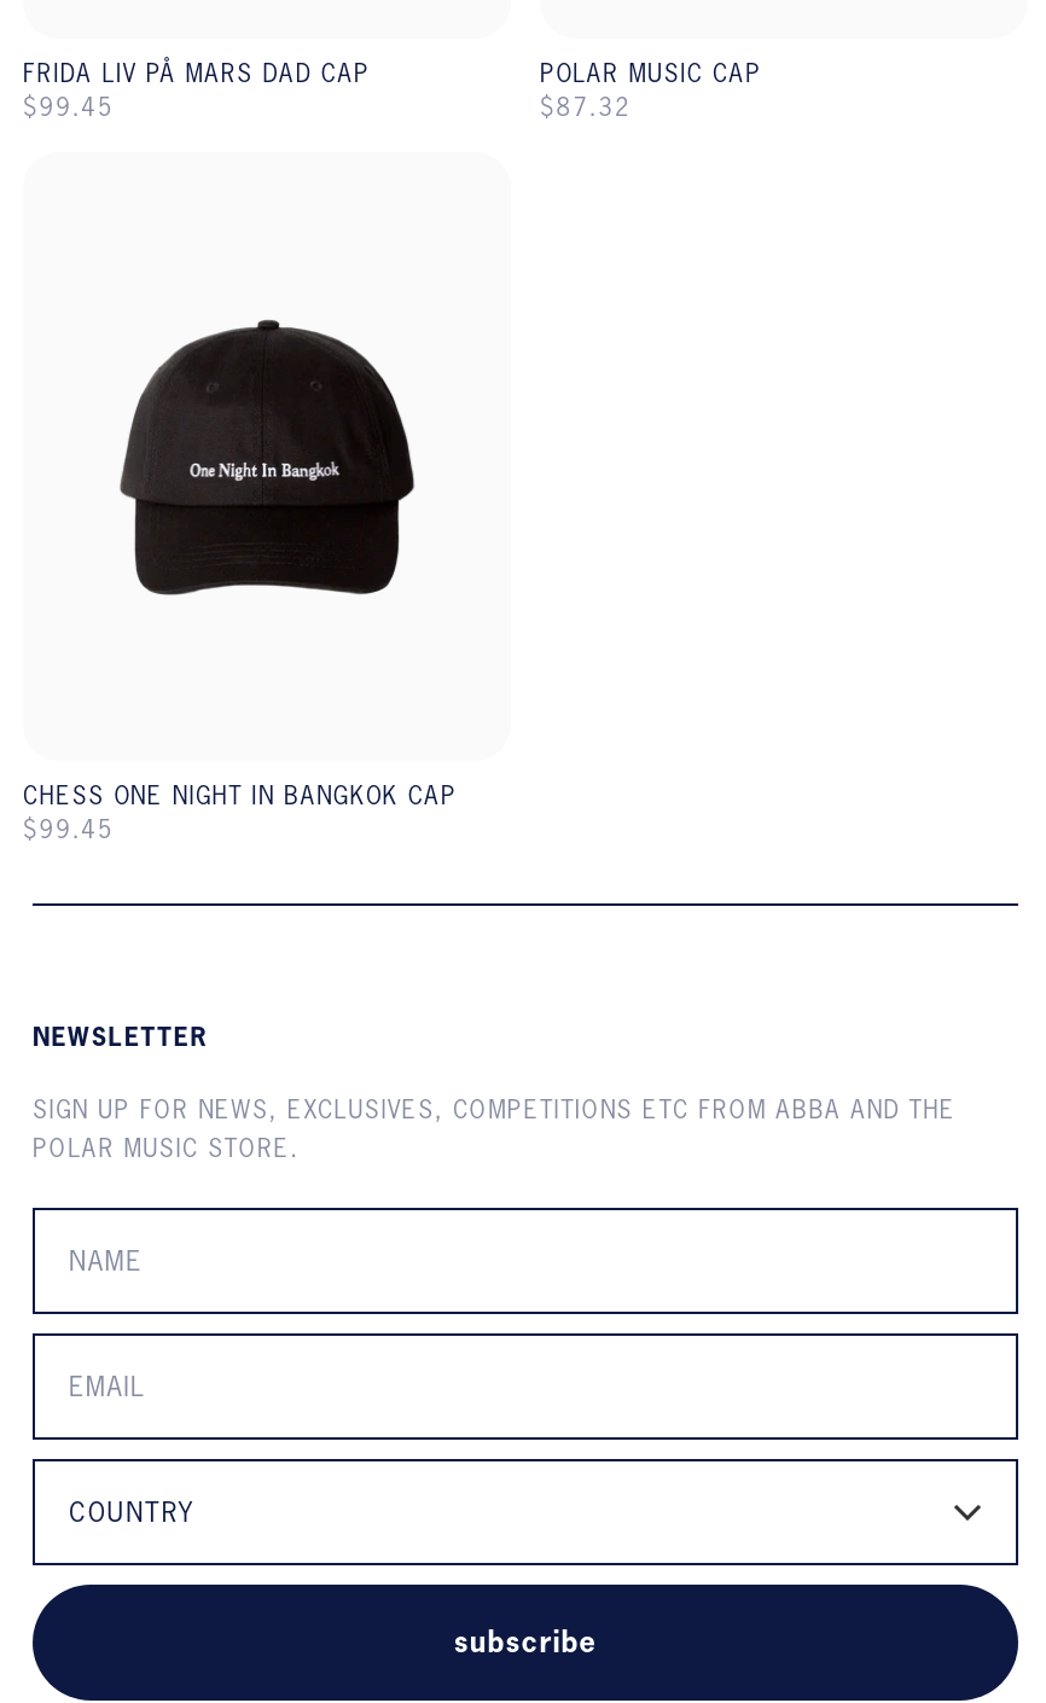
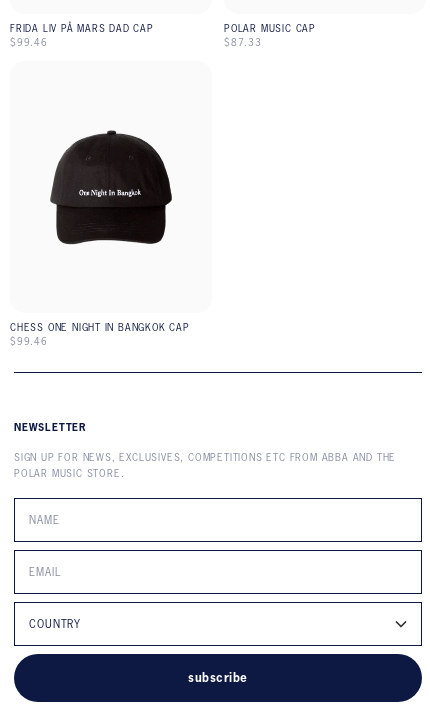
[23,91,114,120] $99.45 -> [10,35,48,47] $99.46
[540,91,631,120] $87.32 -> [224,35,262,47] $87.33
[23,814,114,843] $99.45 -> [10,335,48,347] $99.46

